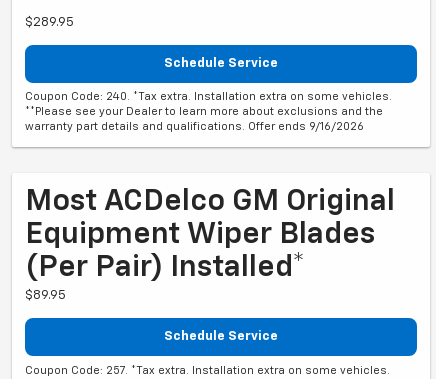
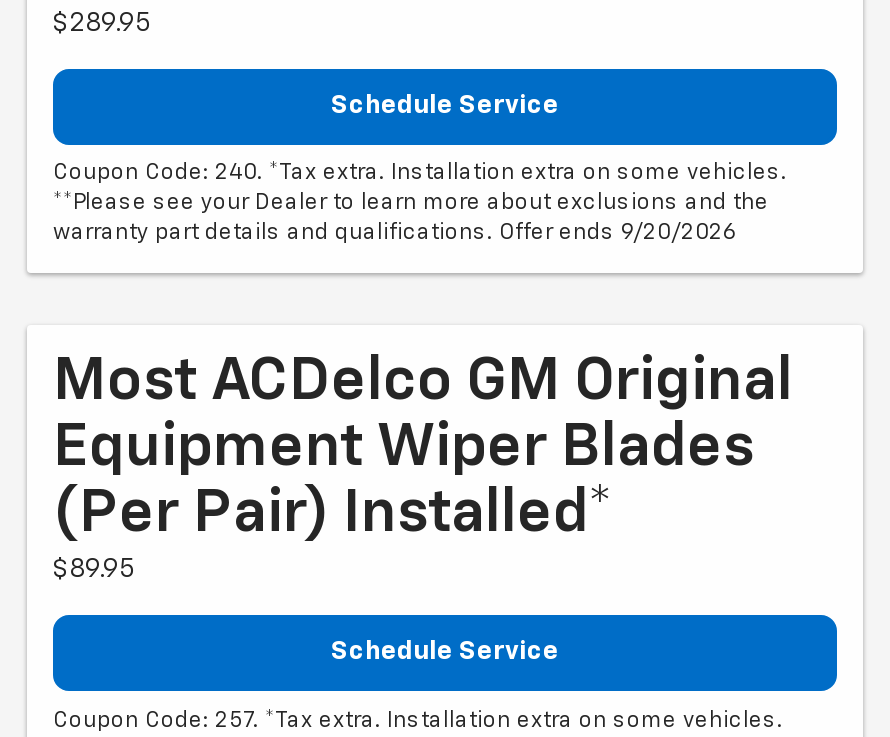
[25,121,364,132] warranty part details and qualifications. Offer ends 9/16/2026 -> [53,221,737,243] warranty part details and qualifications. Offer ends 9/20/2026

